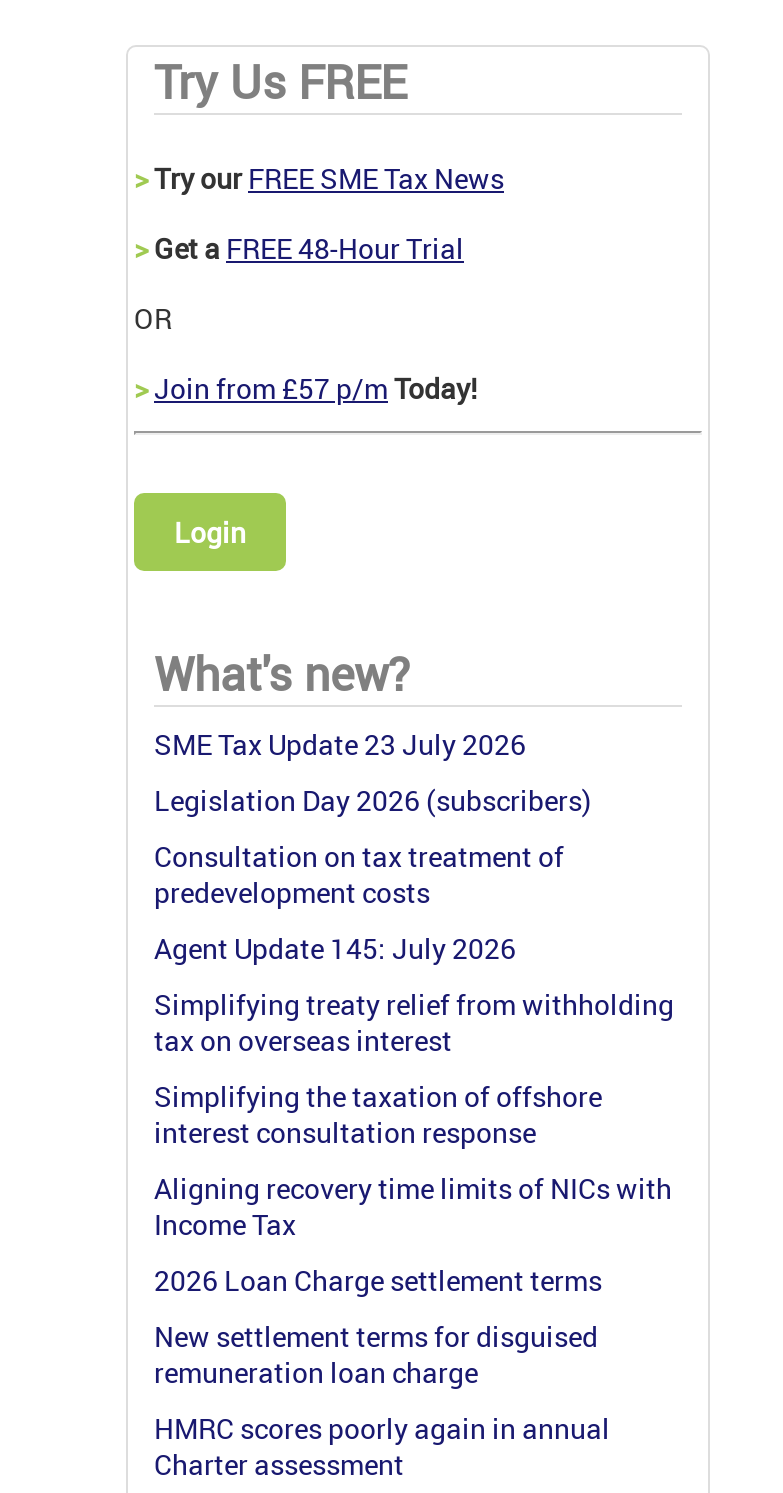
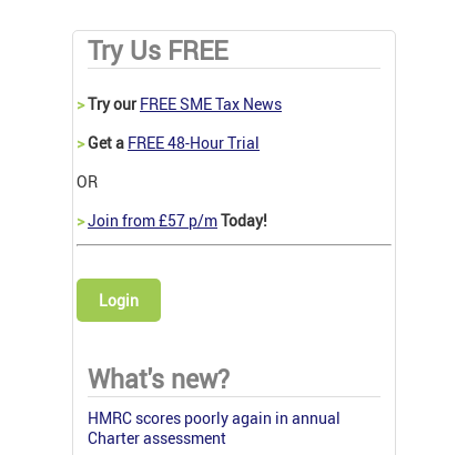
[154,724,674,1390] SME Tax Update 23 July 2026 | Legislation Day 2026 (subscribers) | Consultation on tax treatment of | predevelopment costs | Agent Update 145: July 2026 | Simplifying treaty relief from withholding | tax on overseas interest | Simplifying the taxation of offshore | interest consultation response | Aligning recovery time limits of NICs with | Income Tax | 2026 Loan Charge settlement terms | New settlement terms for disguised | remuneration loan charge -> none

